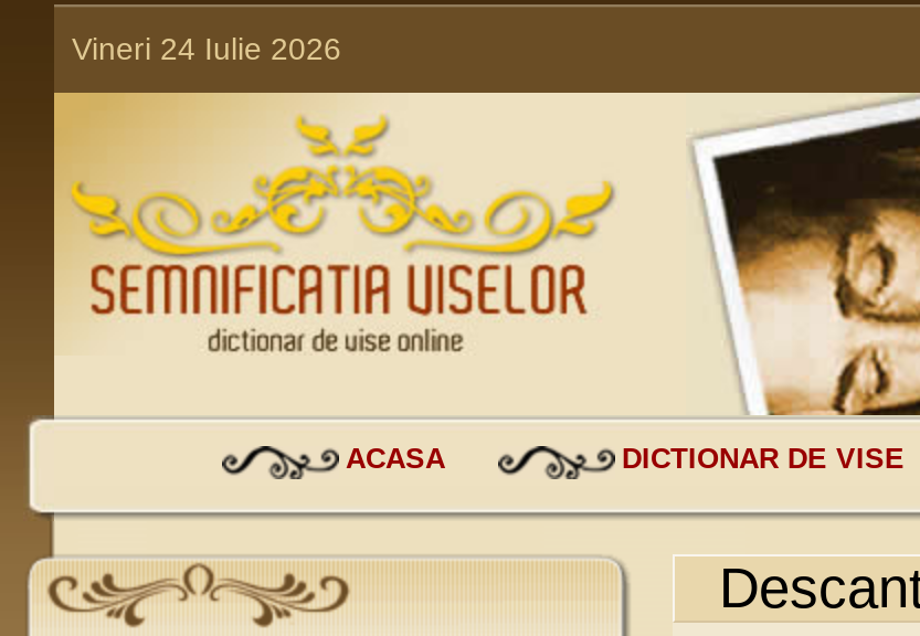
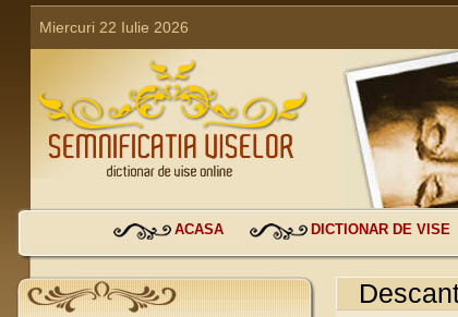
[72,31,341,66] Vineri 24 Iulie 2026 -> [39,19,189,36] Miercuri 22 Iulie 2026

